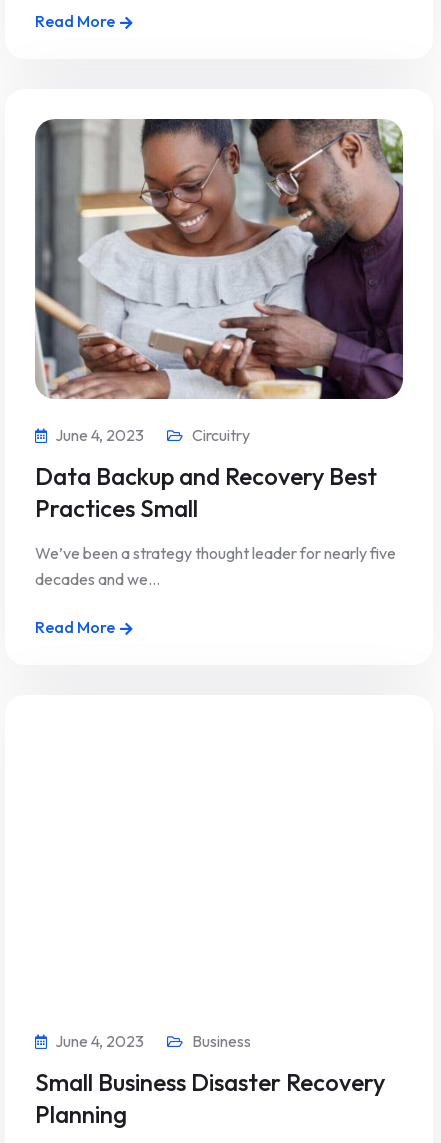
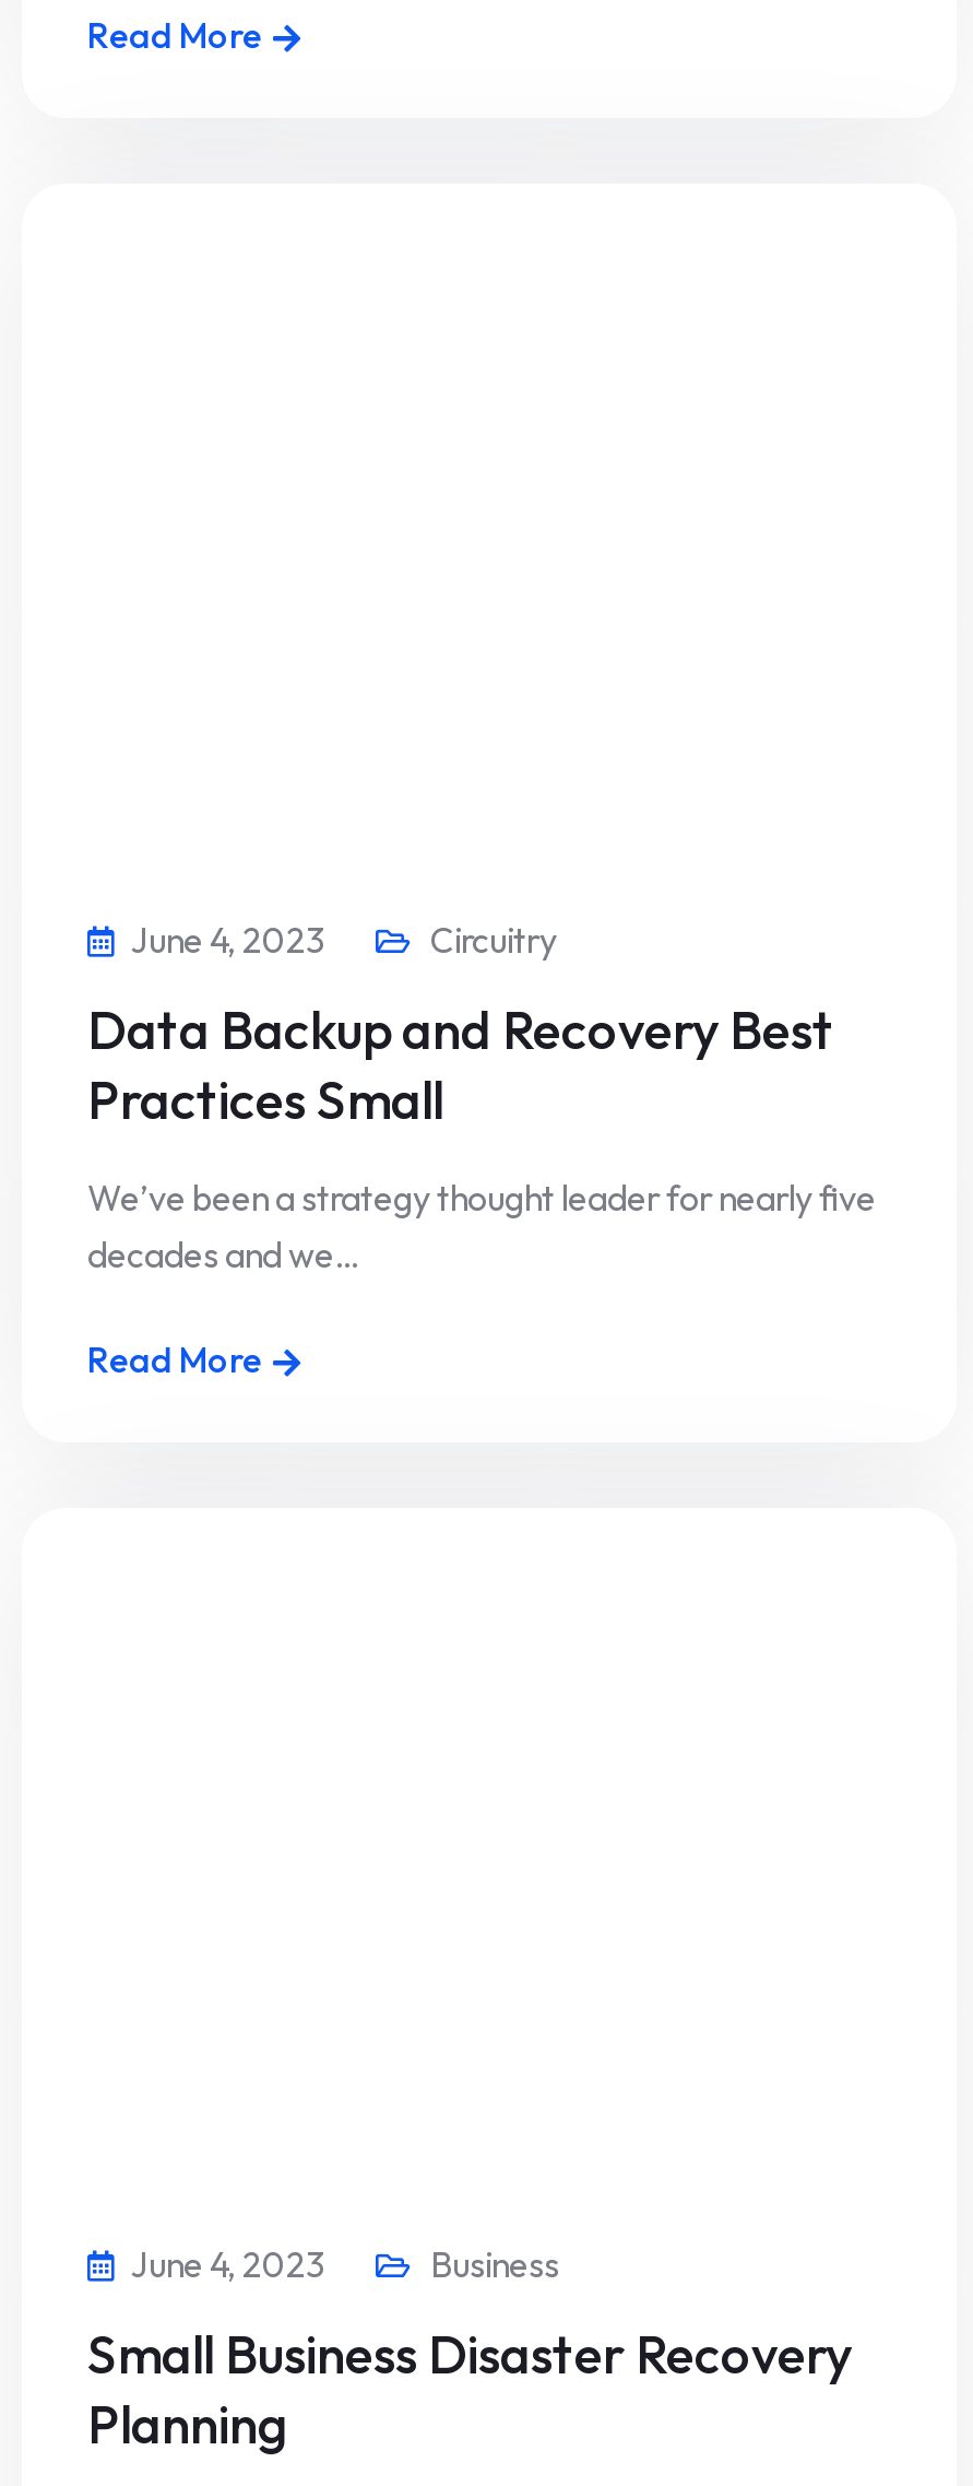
[34,118,404,400] [image] -> none

